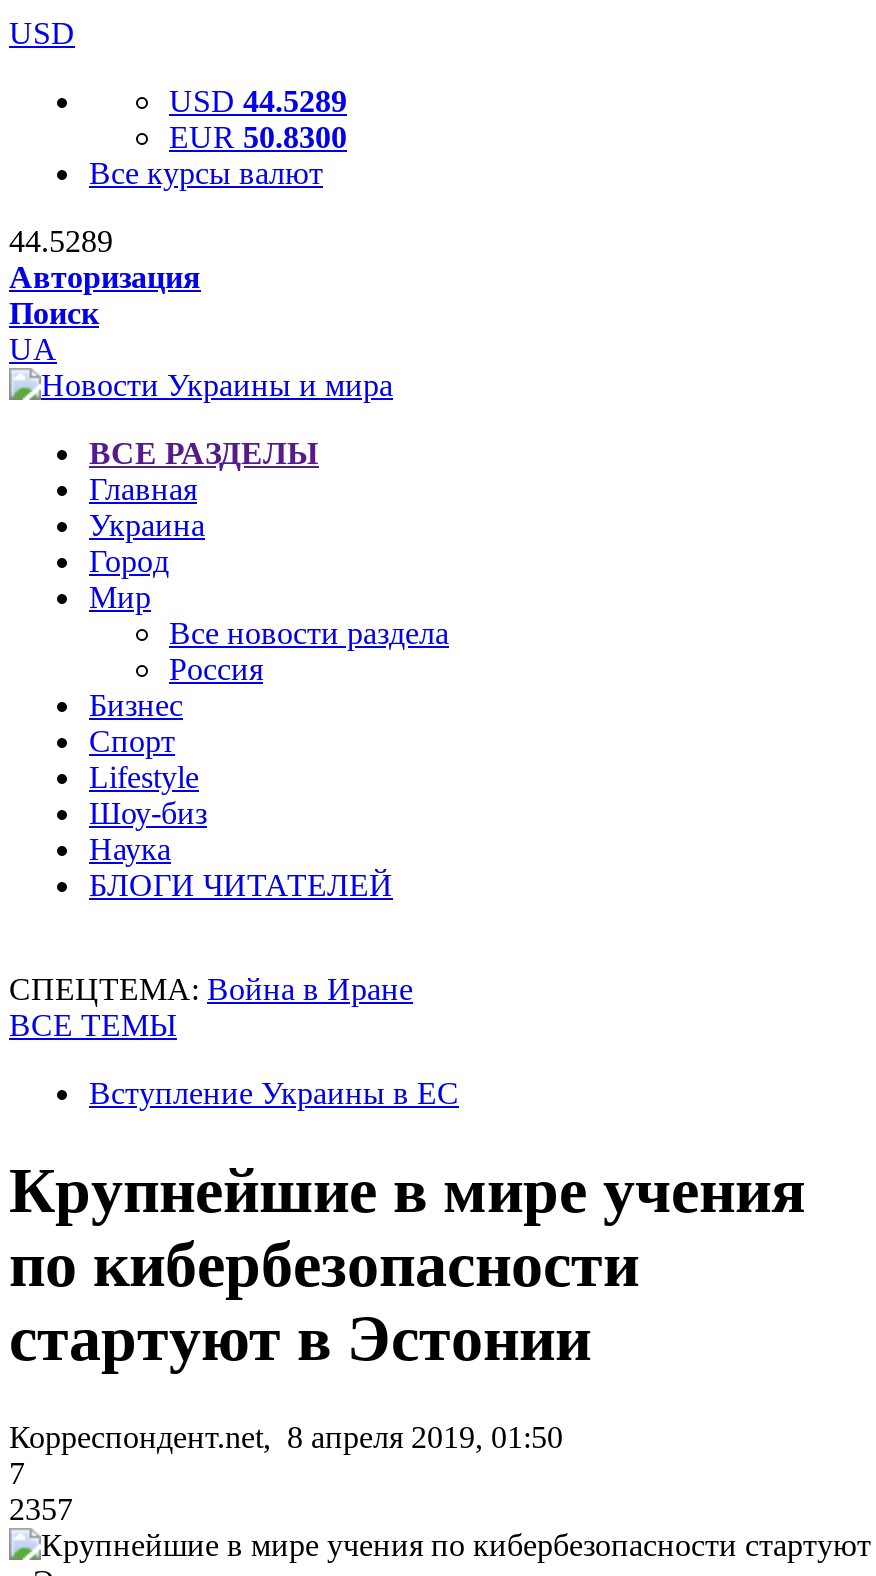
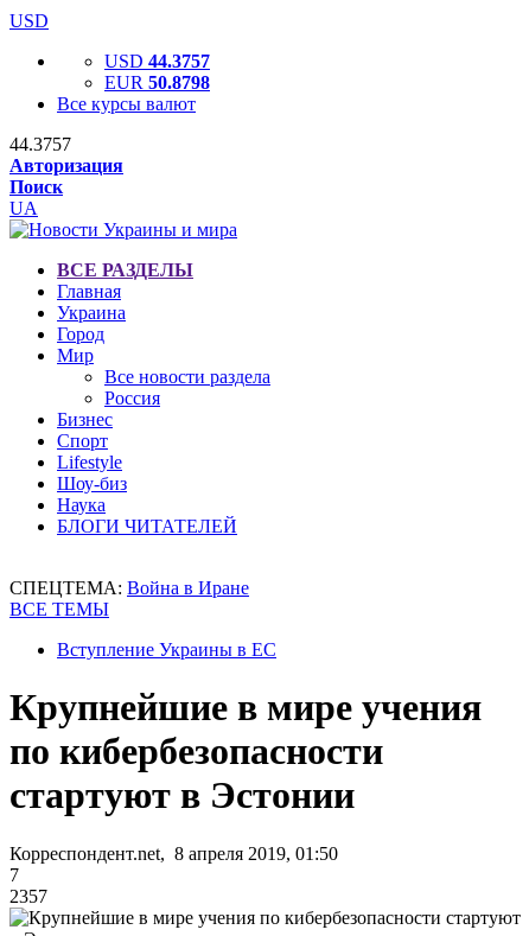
[169,84,347,118] USD 44.5289 -> [104,51,210,71] USD 44.3757
[169,120,347,154] EUR 50.8300 -> [104,72,210,93] EUR 50.8798
[9,224,113,258] 44.5289 -> [9,134,71,154] 44.3757

